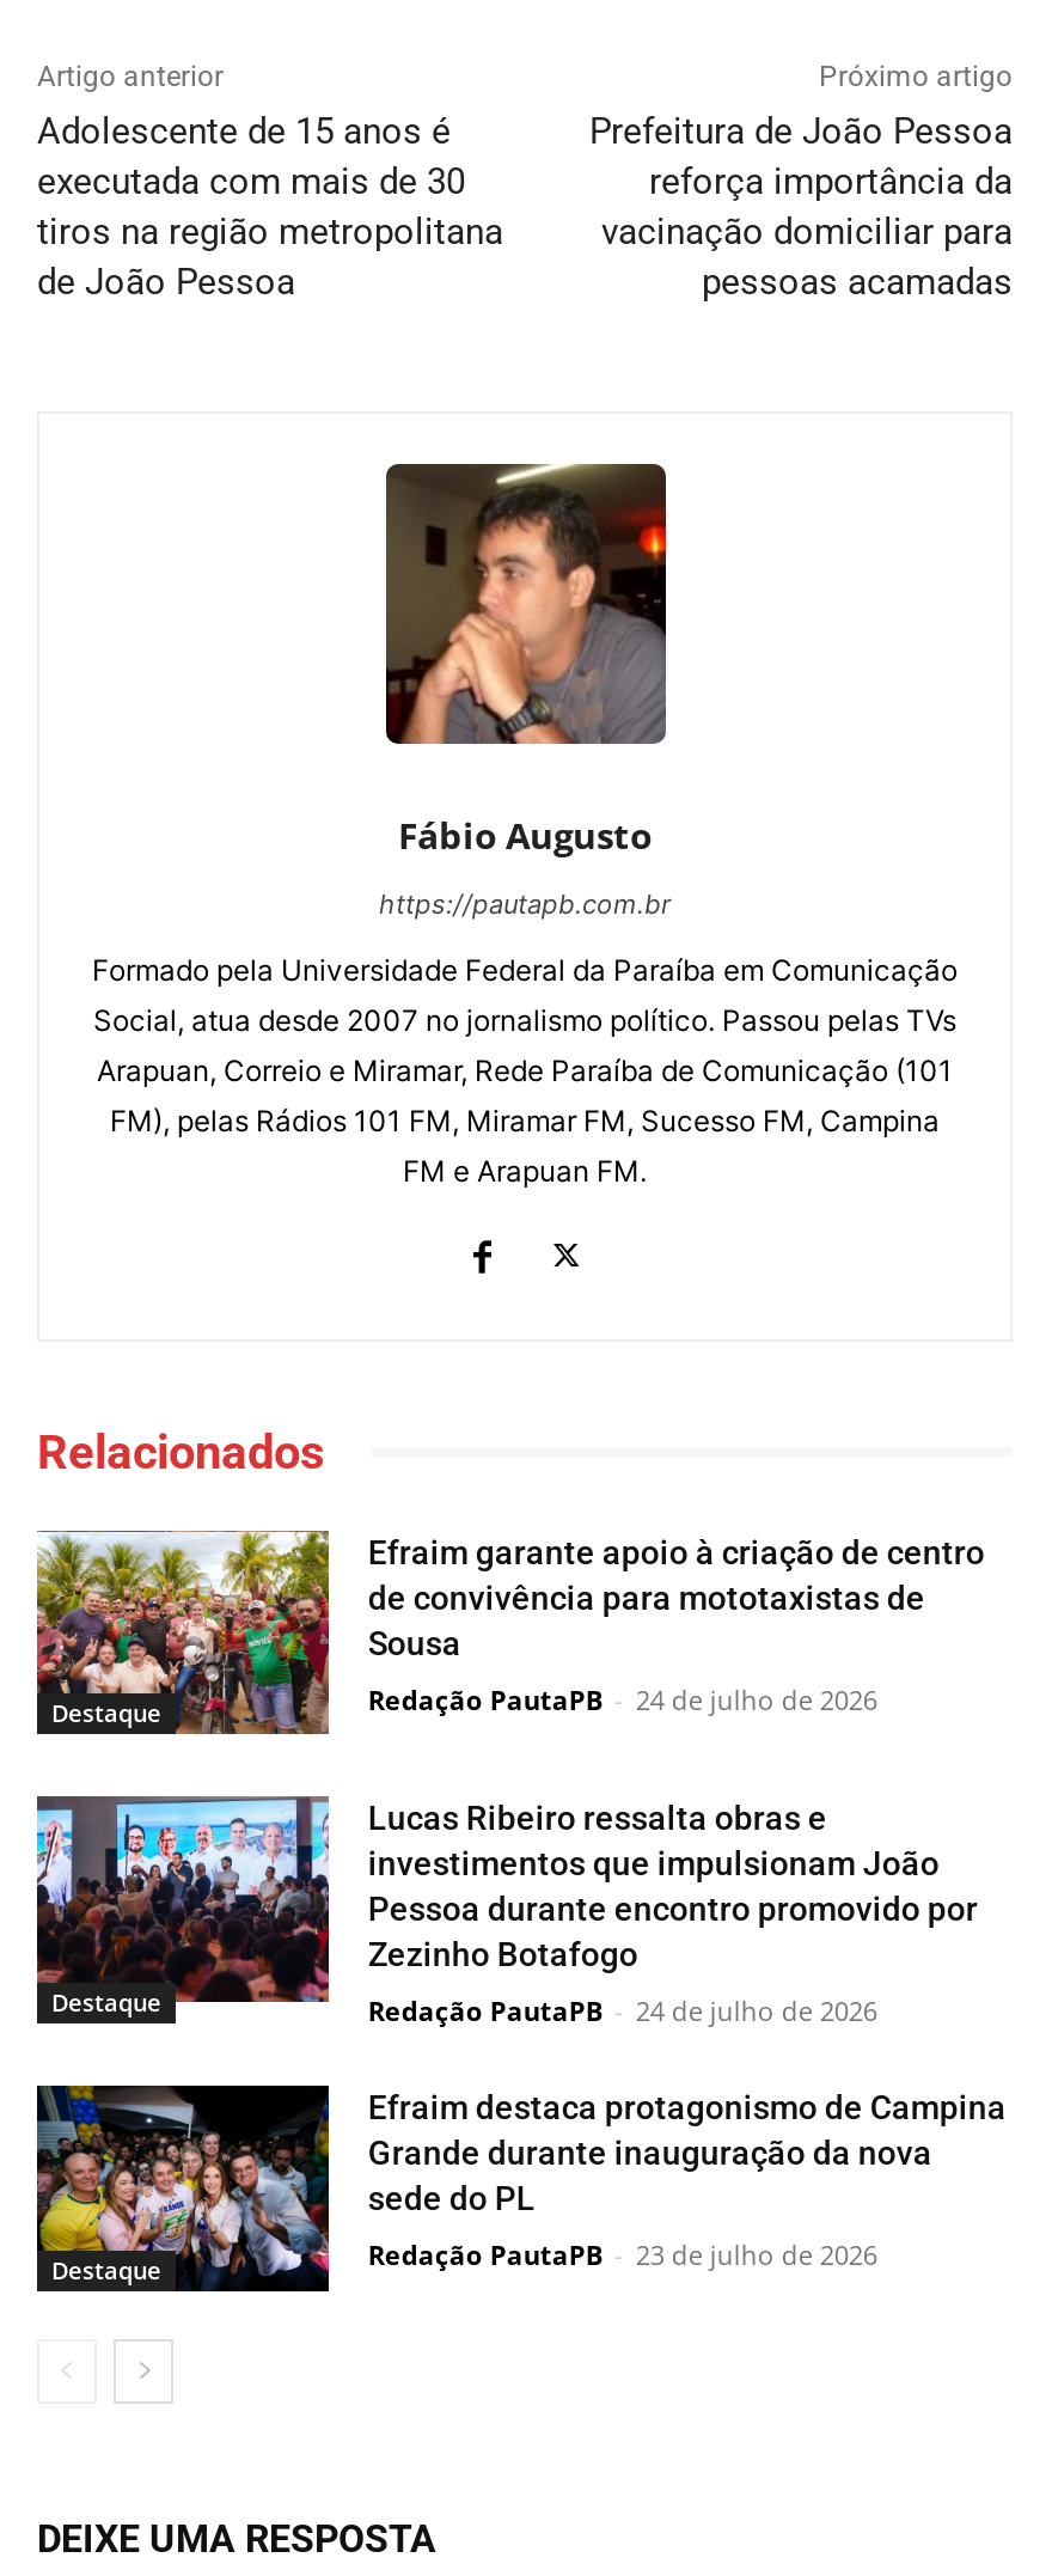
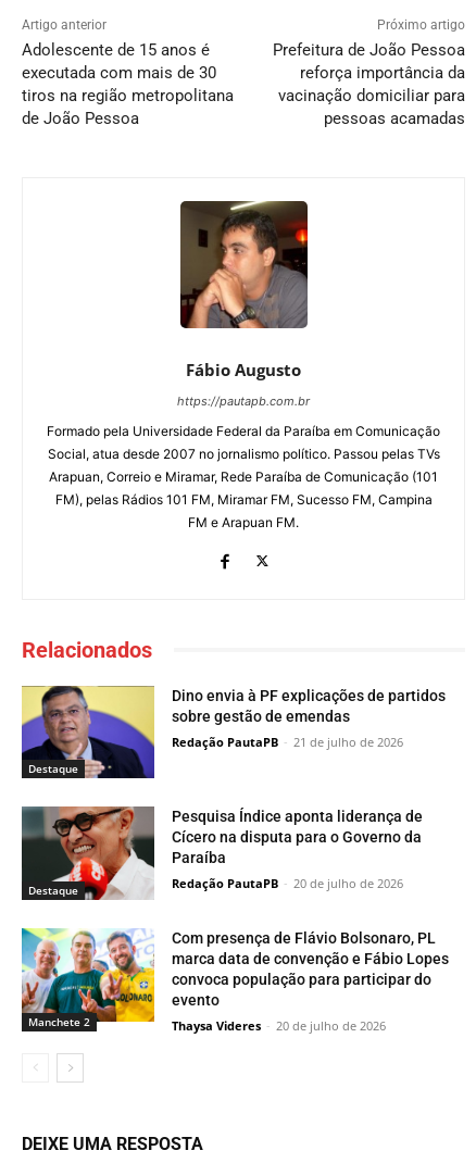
[35,1531,985,1736] [image] | Efraim garante apoio à criação de centro | de convivência para mototaxistas de | Sousa -> [21,686,446,779] [image] | Dino envia à PF explicações de partidos | sobre gestão de emendas
[368,1680,877,1716] Redação PautaPB - 24 de julho de 2026 -> [172,733,404,749] Redação PautaPB - 21 de julho de 2026
[35,1796,978,2012] [image] | Lucas Ribeiro ressalta obras e | investimentos que impulsionam João | Pessoa durante encontro promovido por | Zezinho Botafogo -> [21,806,423,901] [image] | Pesquisa Índice aponta liderança de | Cícero na disputa para o Governo da | Paraíba
[368,1993,877,2029] Redação PautaPB - 24 de julho de 2026 -> [172,875,404,891] Redação PautaPB - 20 de julho de 2026
[35,2083,331,2294] [image] | Destaque -> [21,927,155,1029] [image] | Manchete 2
[368,2089,1006,2218] Efraim destaca protagonismo de Campina | Grande durante inauguração da nova | sede do PL -> [172,929,449,1008] Com presença de Flávio Bolsonaro, PL | marca data de convenção e Fábio Lopes | convoca população para participar do | evento
[368,2237,877,2273] Redação PautaPB - 23 de julho de 2026 -> [172,1017,386,1033] Thaysa Videres - 20 de julho de 2026

